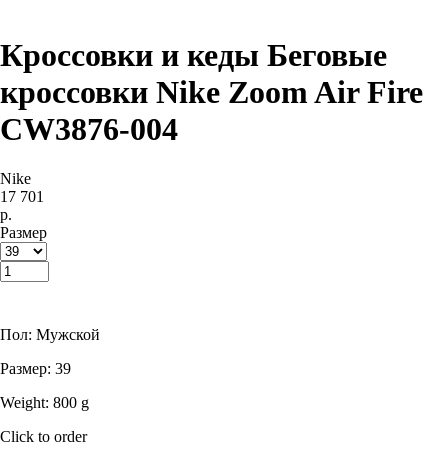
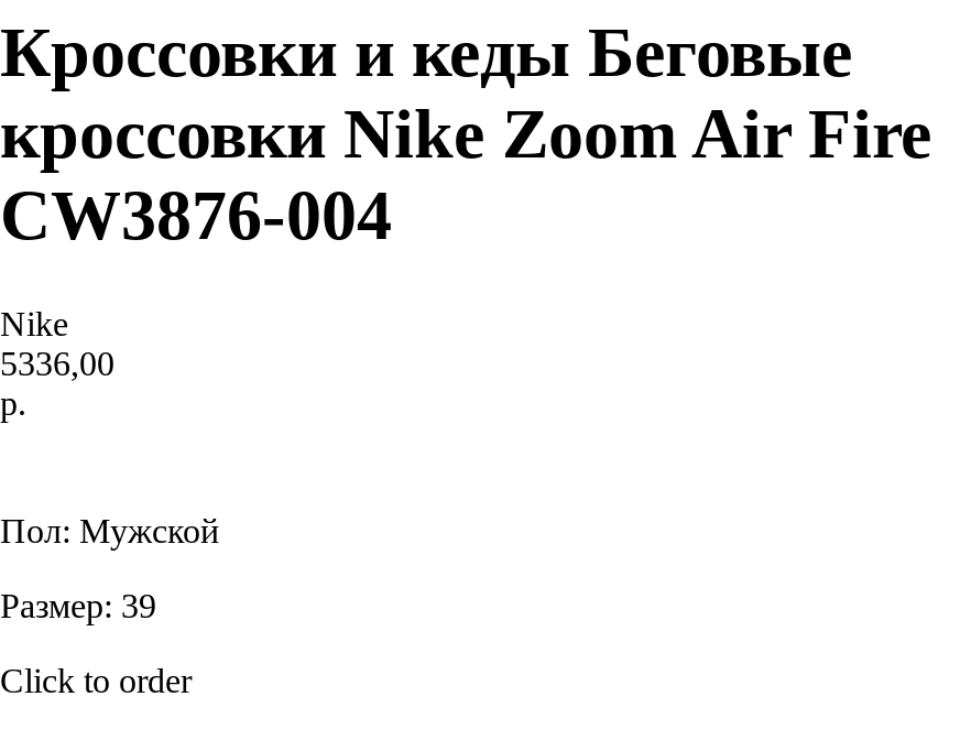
[0,188,44,205] 17 701 -> [0,344,114,382] 5336,00
[0,224,47,241] Размер -> none
[0,394,89,411] Weight: 800 g -> none

